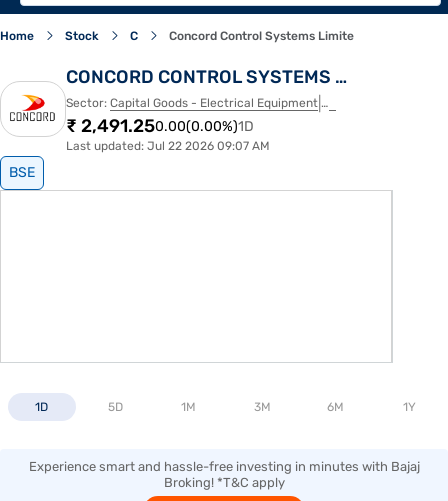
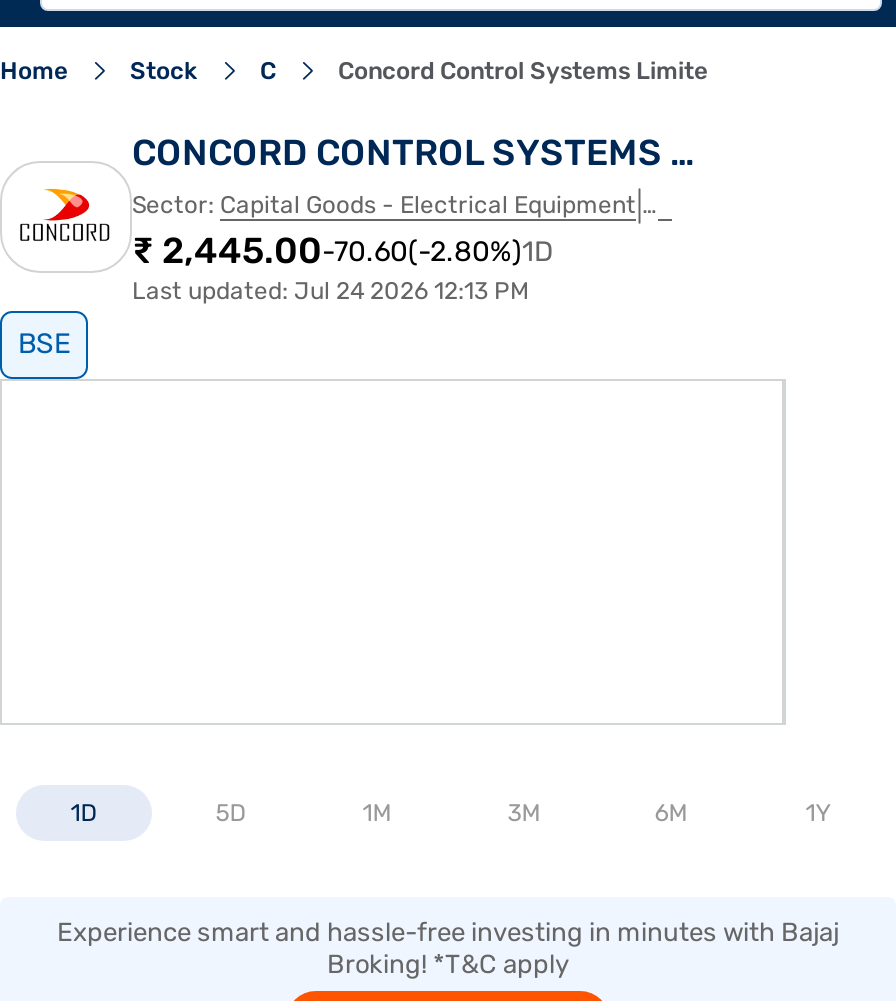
[66,115,254,137] ₹ 2,491.250.00(0.00%)1D -> [132,229,554,273] ₹ 2,445.00-70.60(-2.80%)1D
[66,139,270,153] Last updated: Jul 22 2026 09:07 AM -> [132,277,530,305] Last updated: Jul 24 2026 12:13 PM

